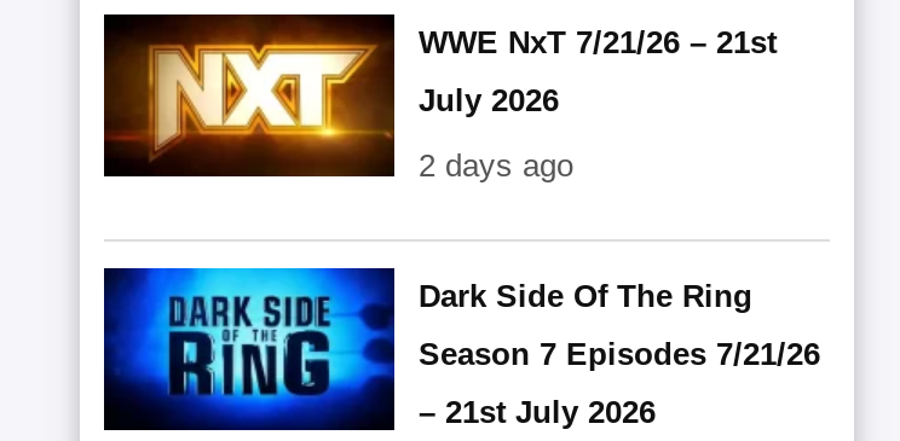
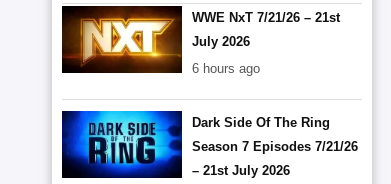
[419,146,573,183] 2 days ago -> [192,61,260,76] 6 hours ago

